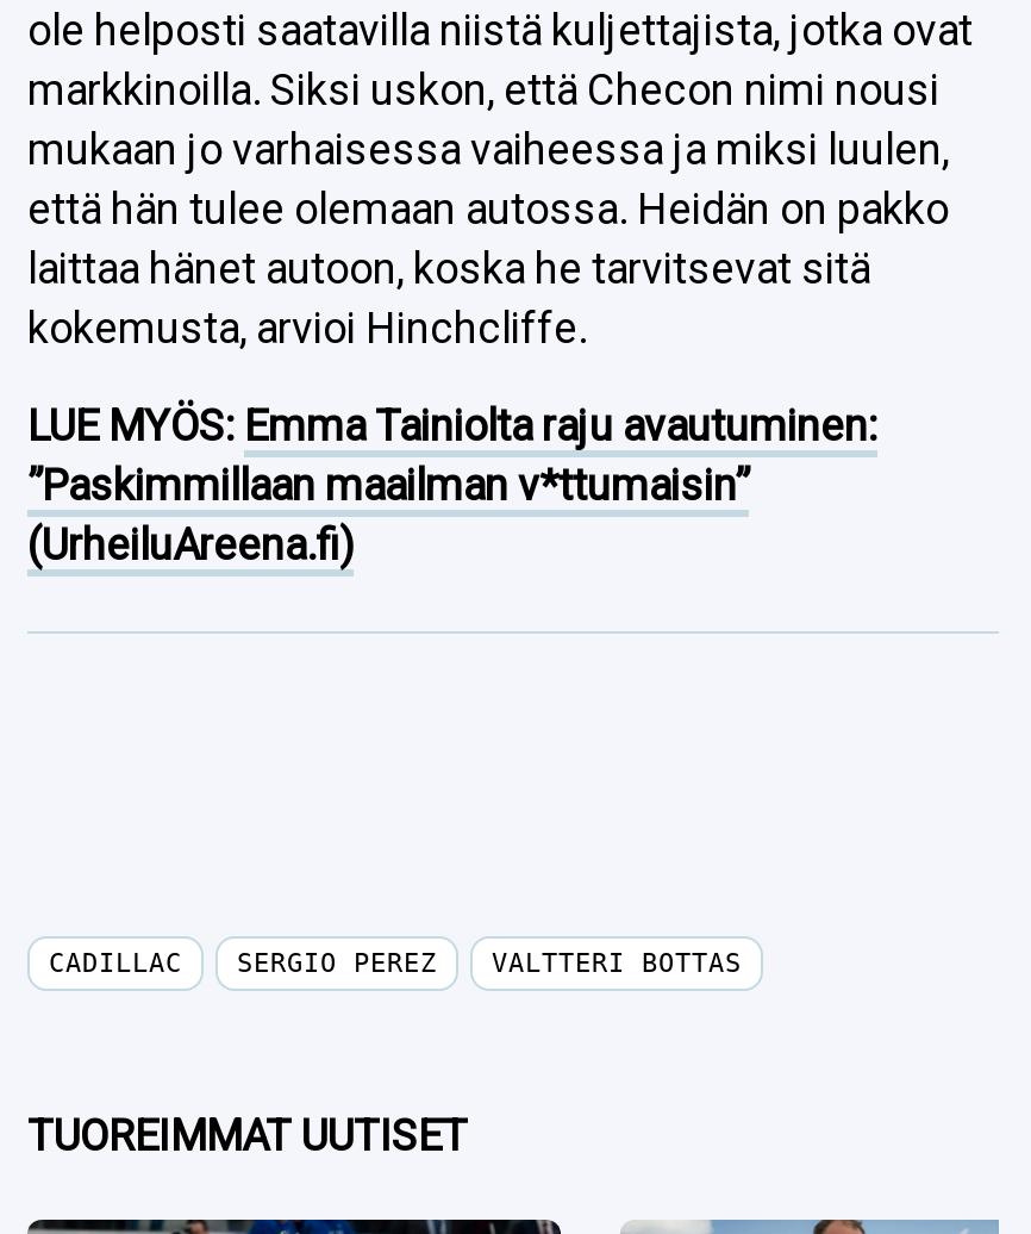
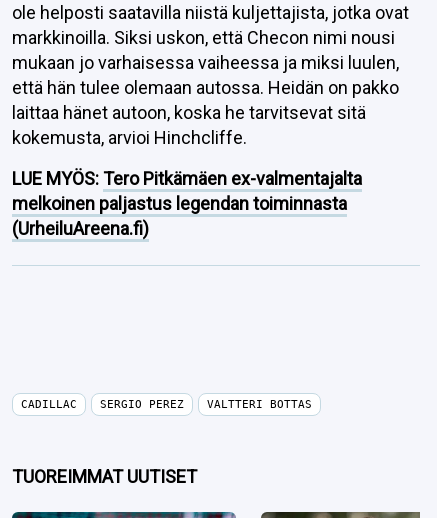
[27,400,877,510] LUE MYÖS: Emma Tainiolta raju avautuminen: | ”Paskimmillaan maailman v*ttumaisin” -> [12,168,362,214] LUE MYÖS: Tero Pitkämäen ex-valmentajalta | melkoinen paljastus legendan toiminnasta

